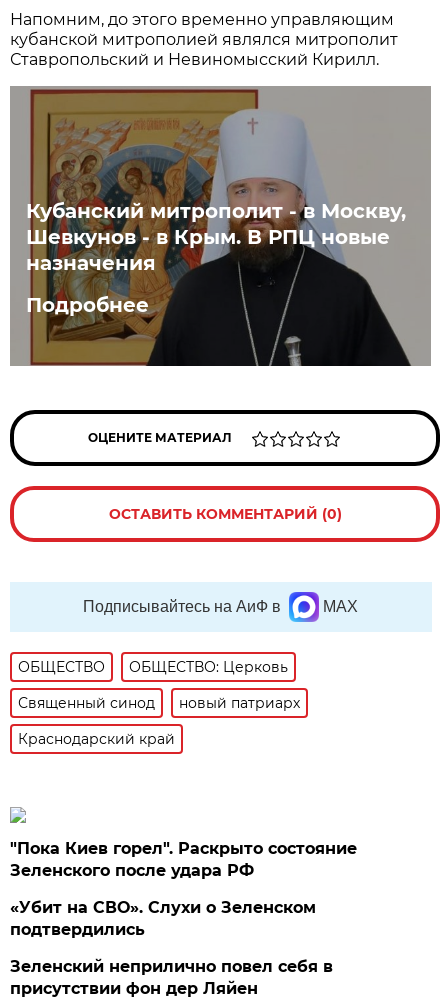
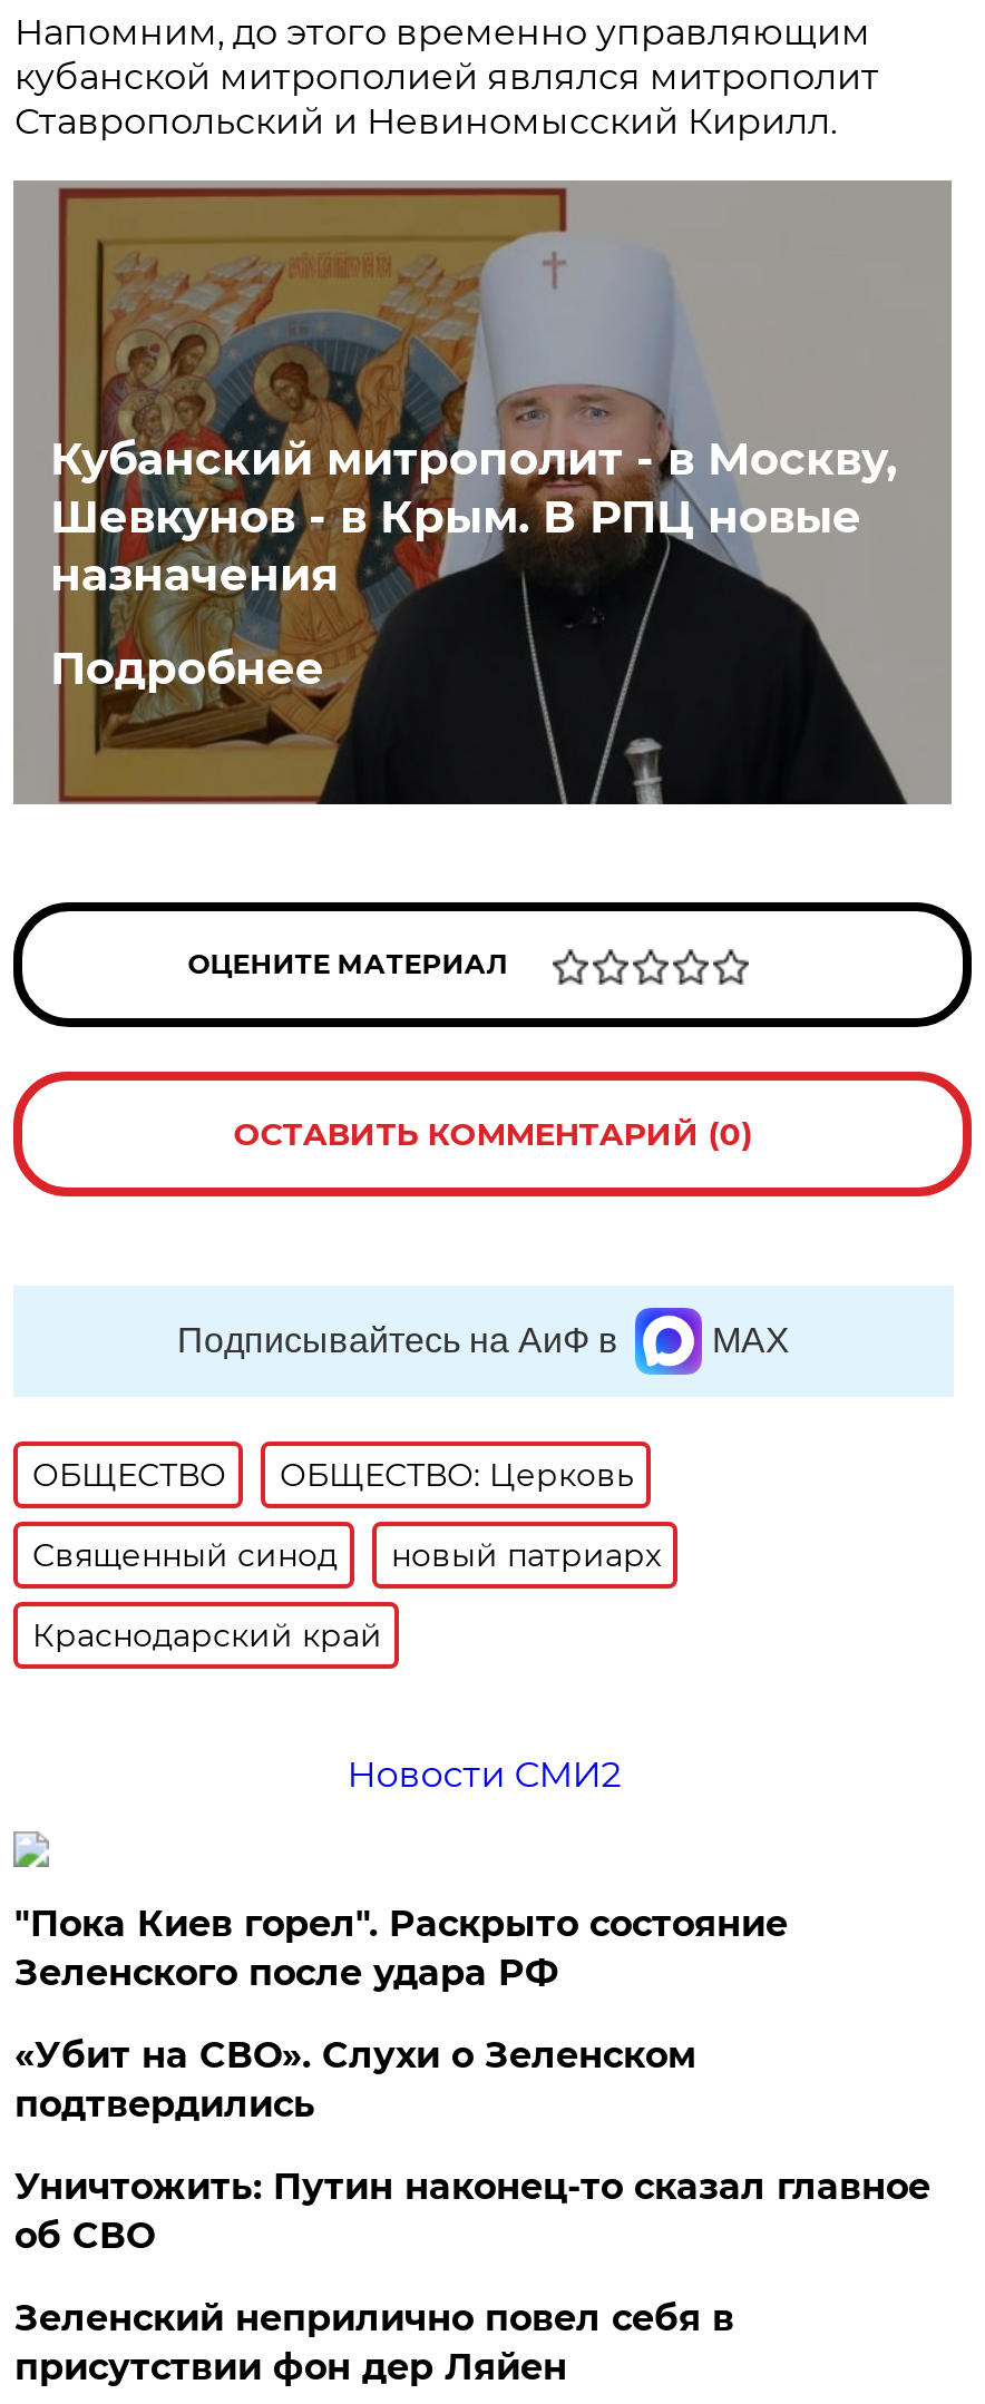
none -> [347,1753,621,1796] Новости СМИ2
none -> [14,2166,930,2257] Уничтожить: Путин наконец-то сказал главное | об СВО

